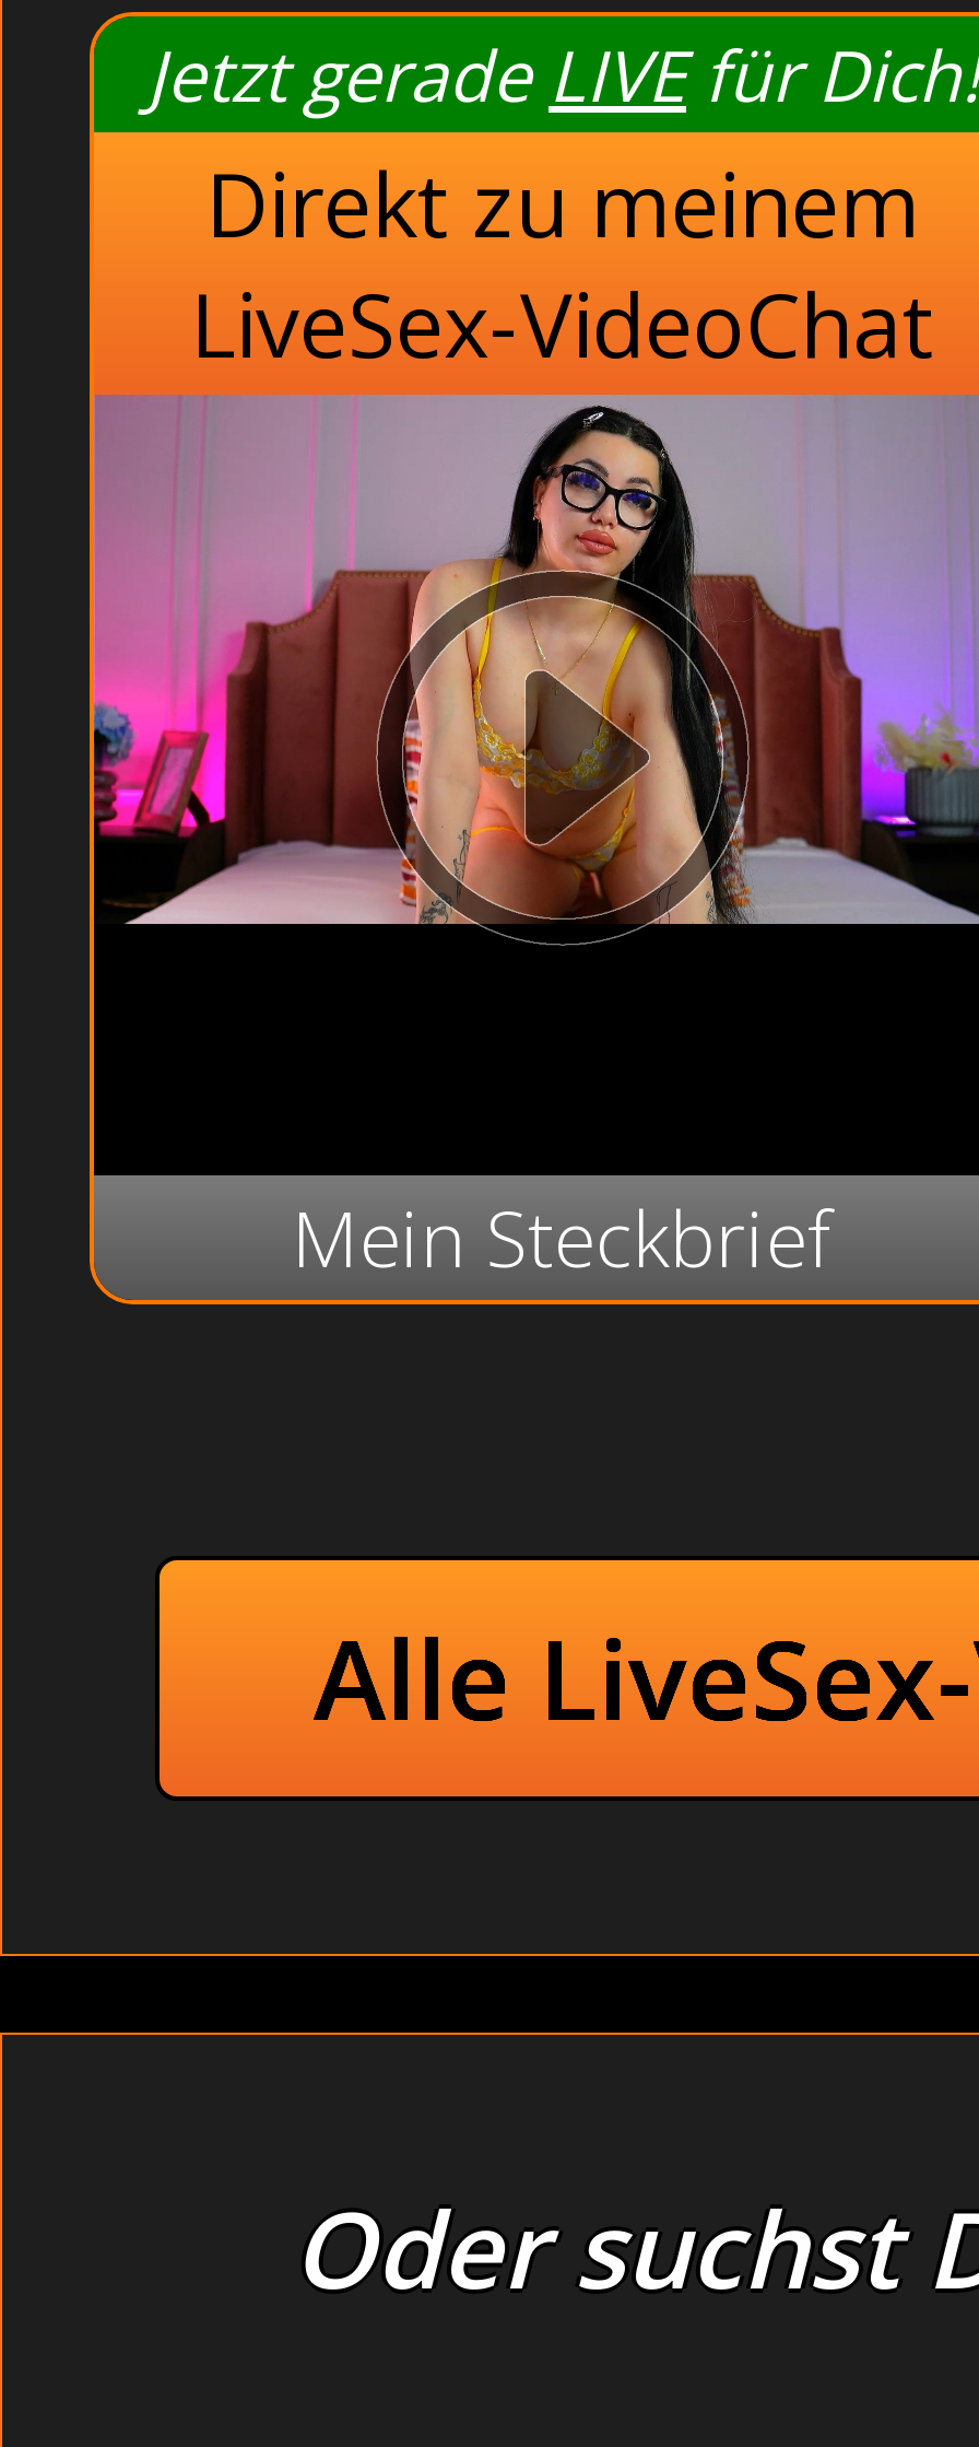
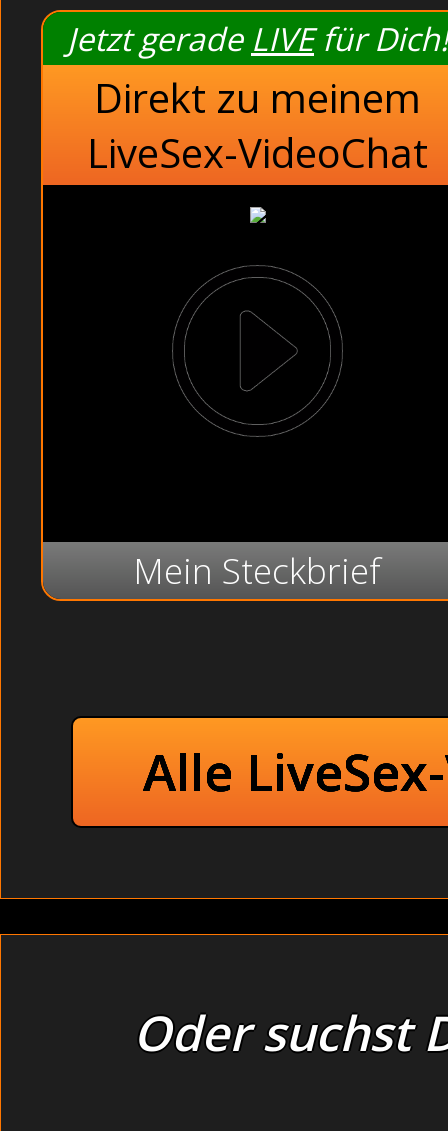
[92,393,972,926] [image] -> none

